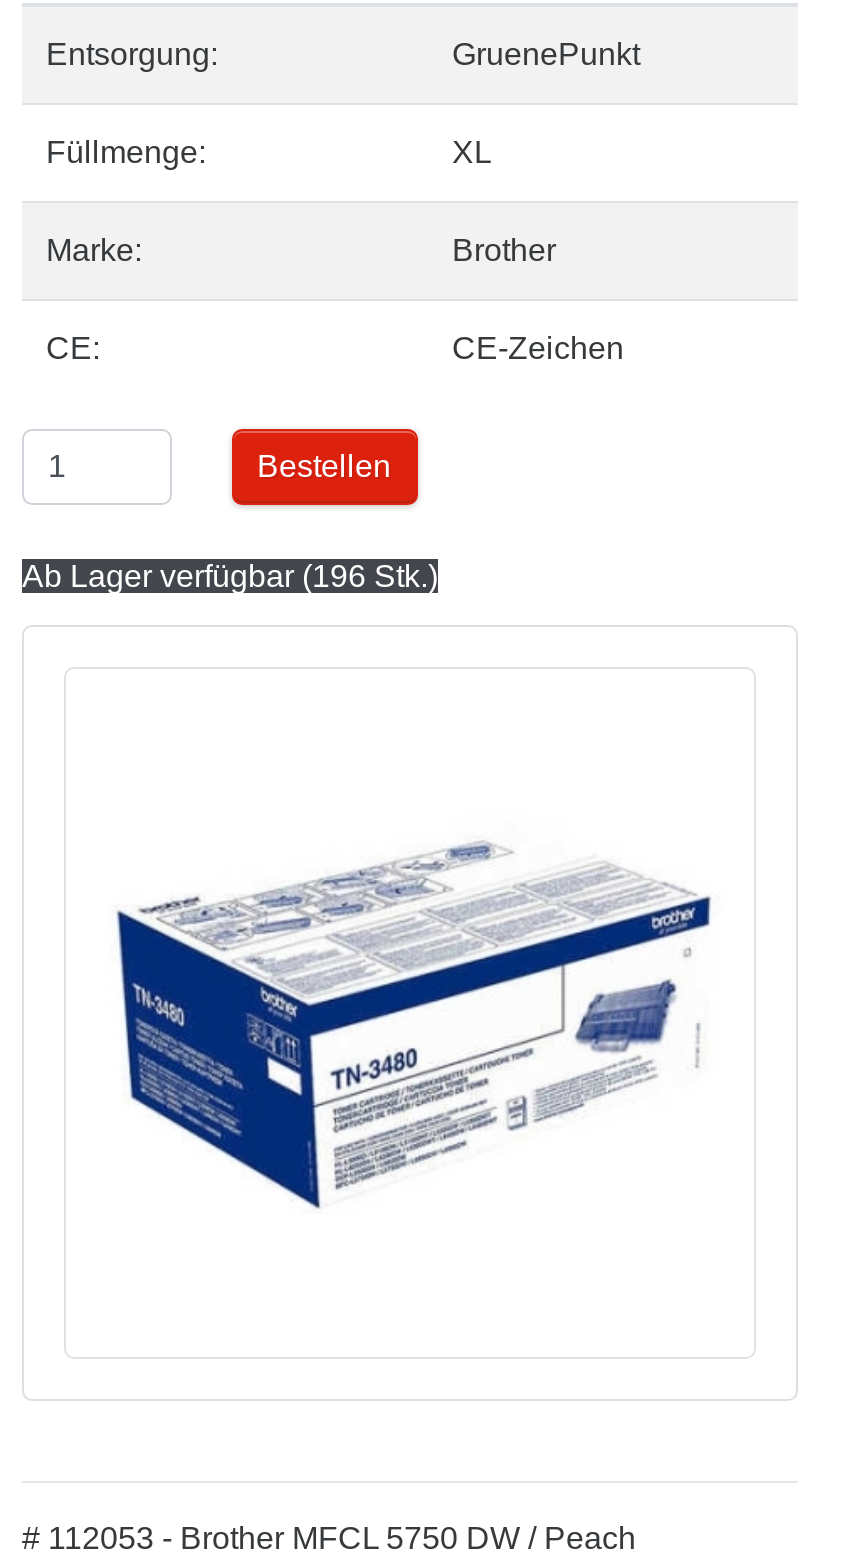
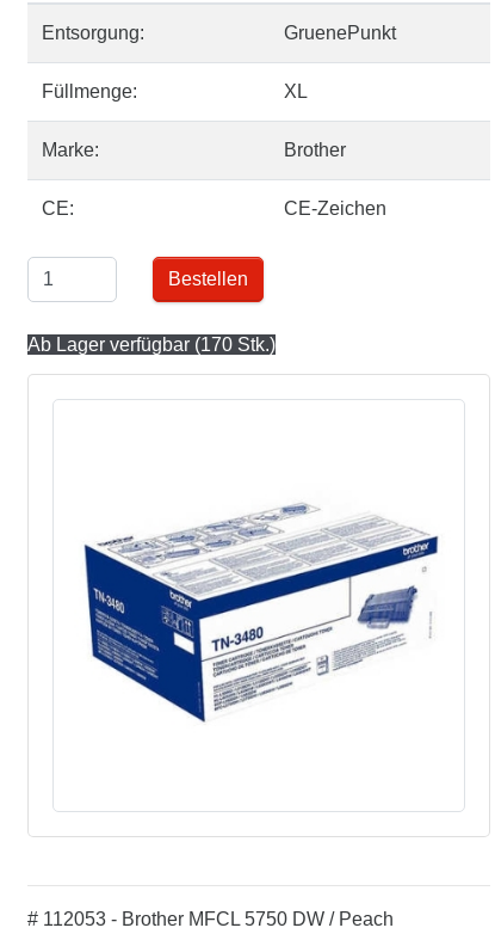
[22,559,438,593] Ab Lager verfügbar (196 Stk.) -> [27,334,276,355] Ab Lager verfügbar (170 Stk.)

